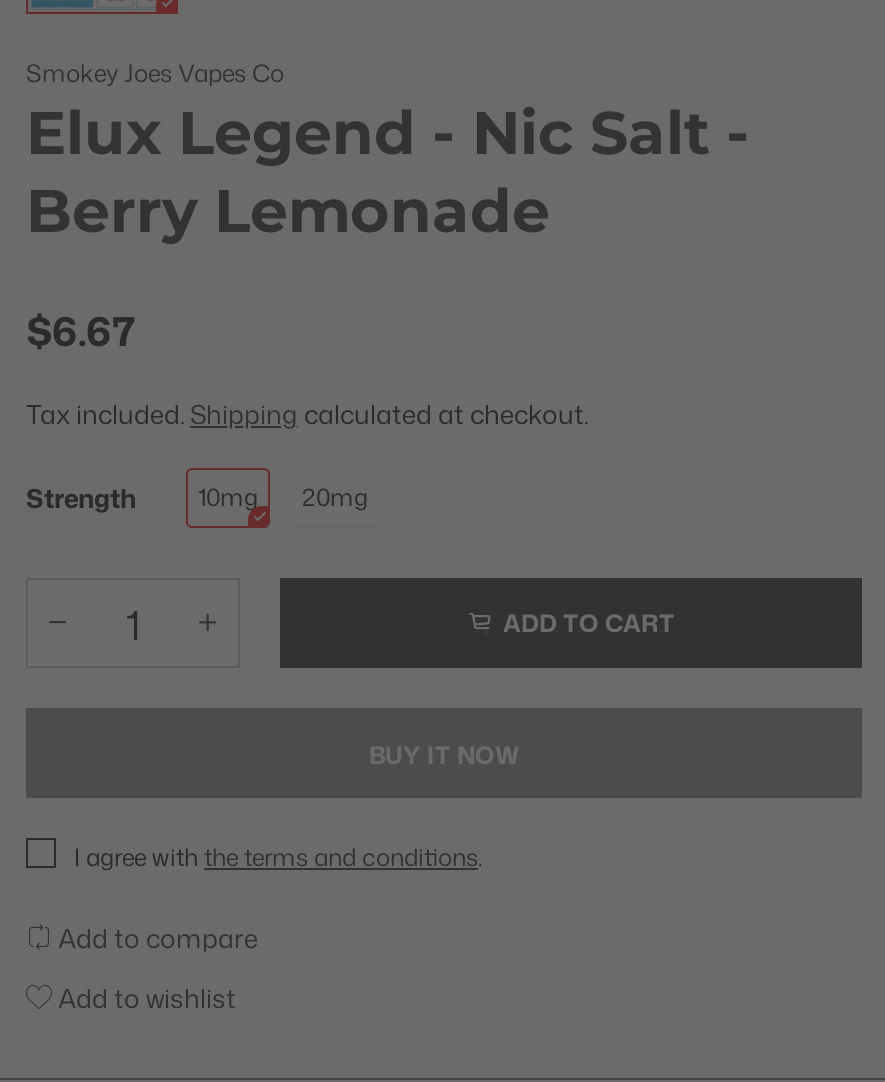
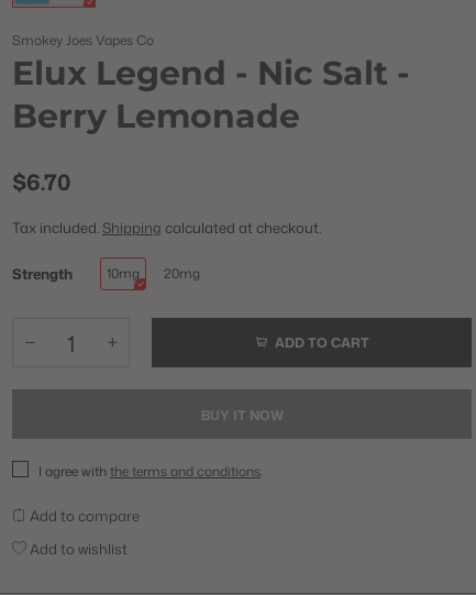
[26,302,136,358] $6.67 -> [12,166,70,197] $6.70

